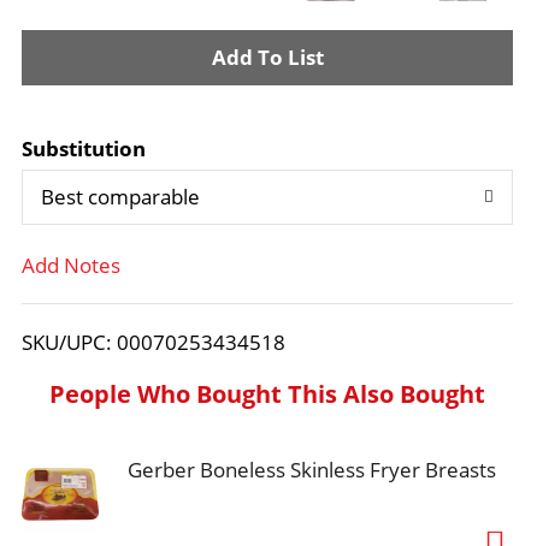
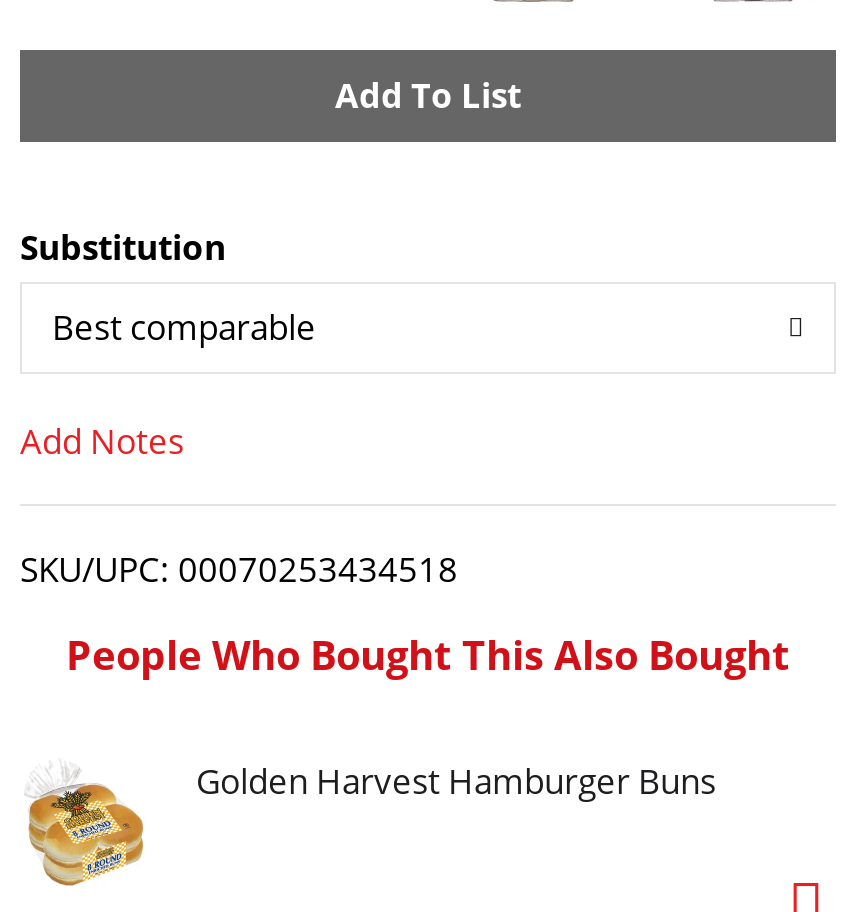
[20,456,496,533] [image] | Gerber Boneless Skinless Fryer Breasts -> [20,758,716,888] [image] | Golden Harvest Hamburger Buns

